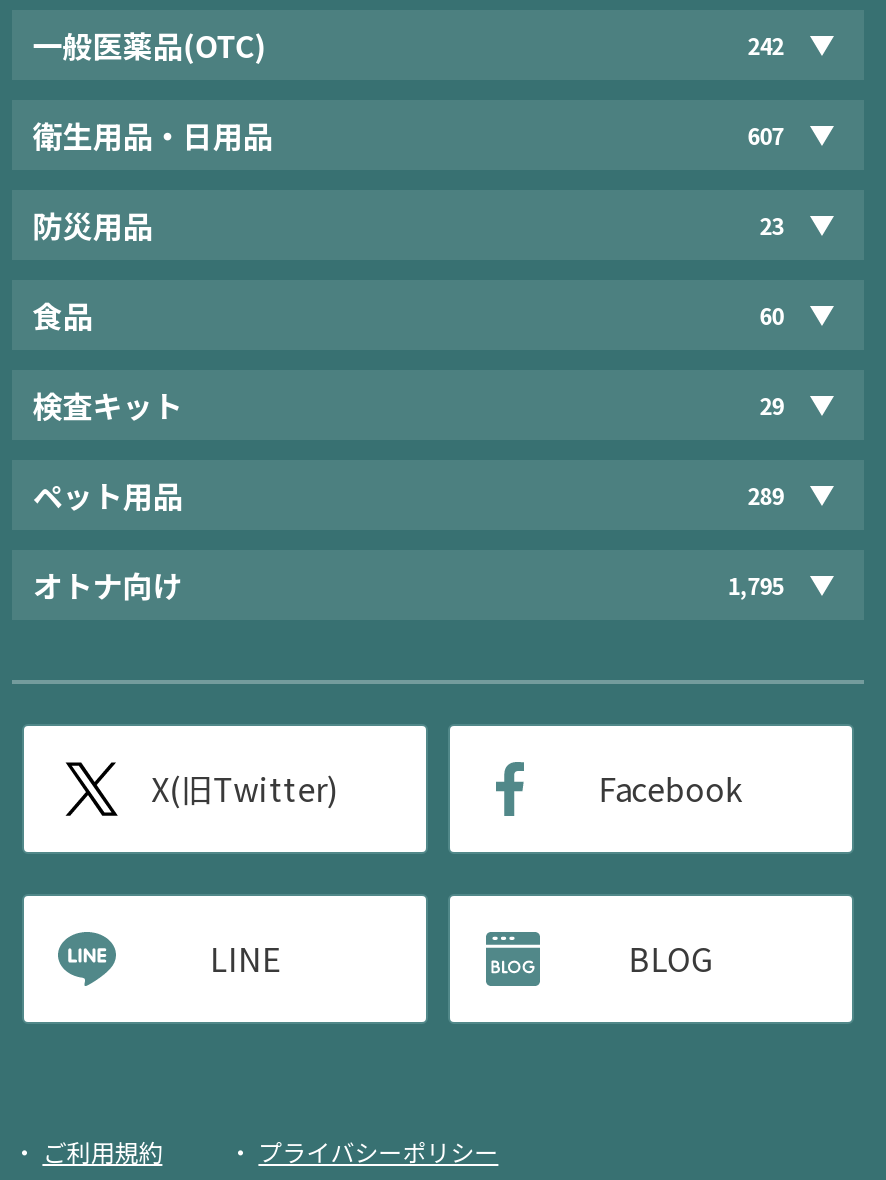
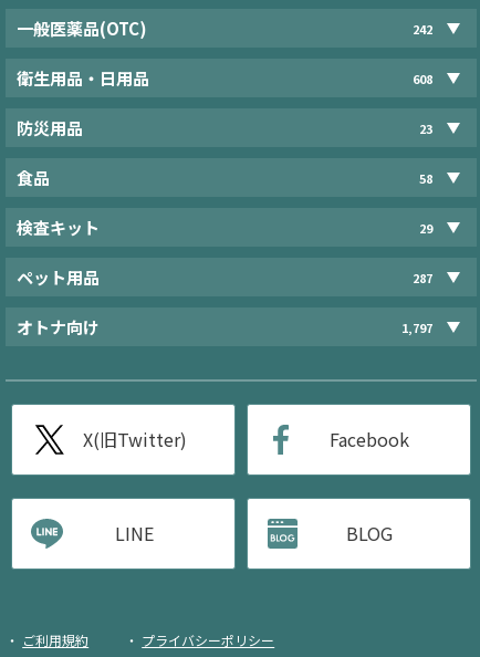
[748,118,784,150] 607 -> [412,69,432,86] 608
[760,298,784,330] 60 -> [419,168,432,186] 58
[748,478,784,510] 289 -> [412,268,432,285] 287
[728,568,784,600] 1,795 -> [401,317,432,335] 1,797

